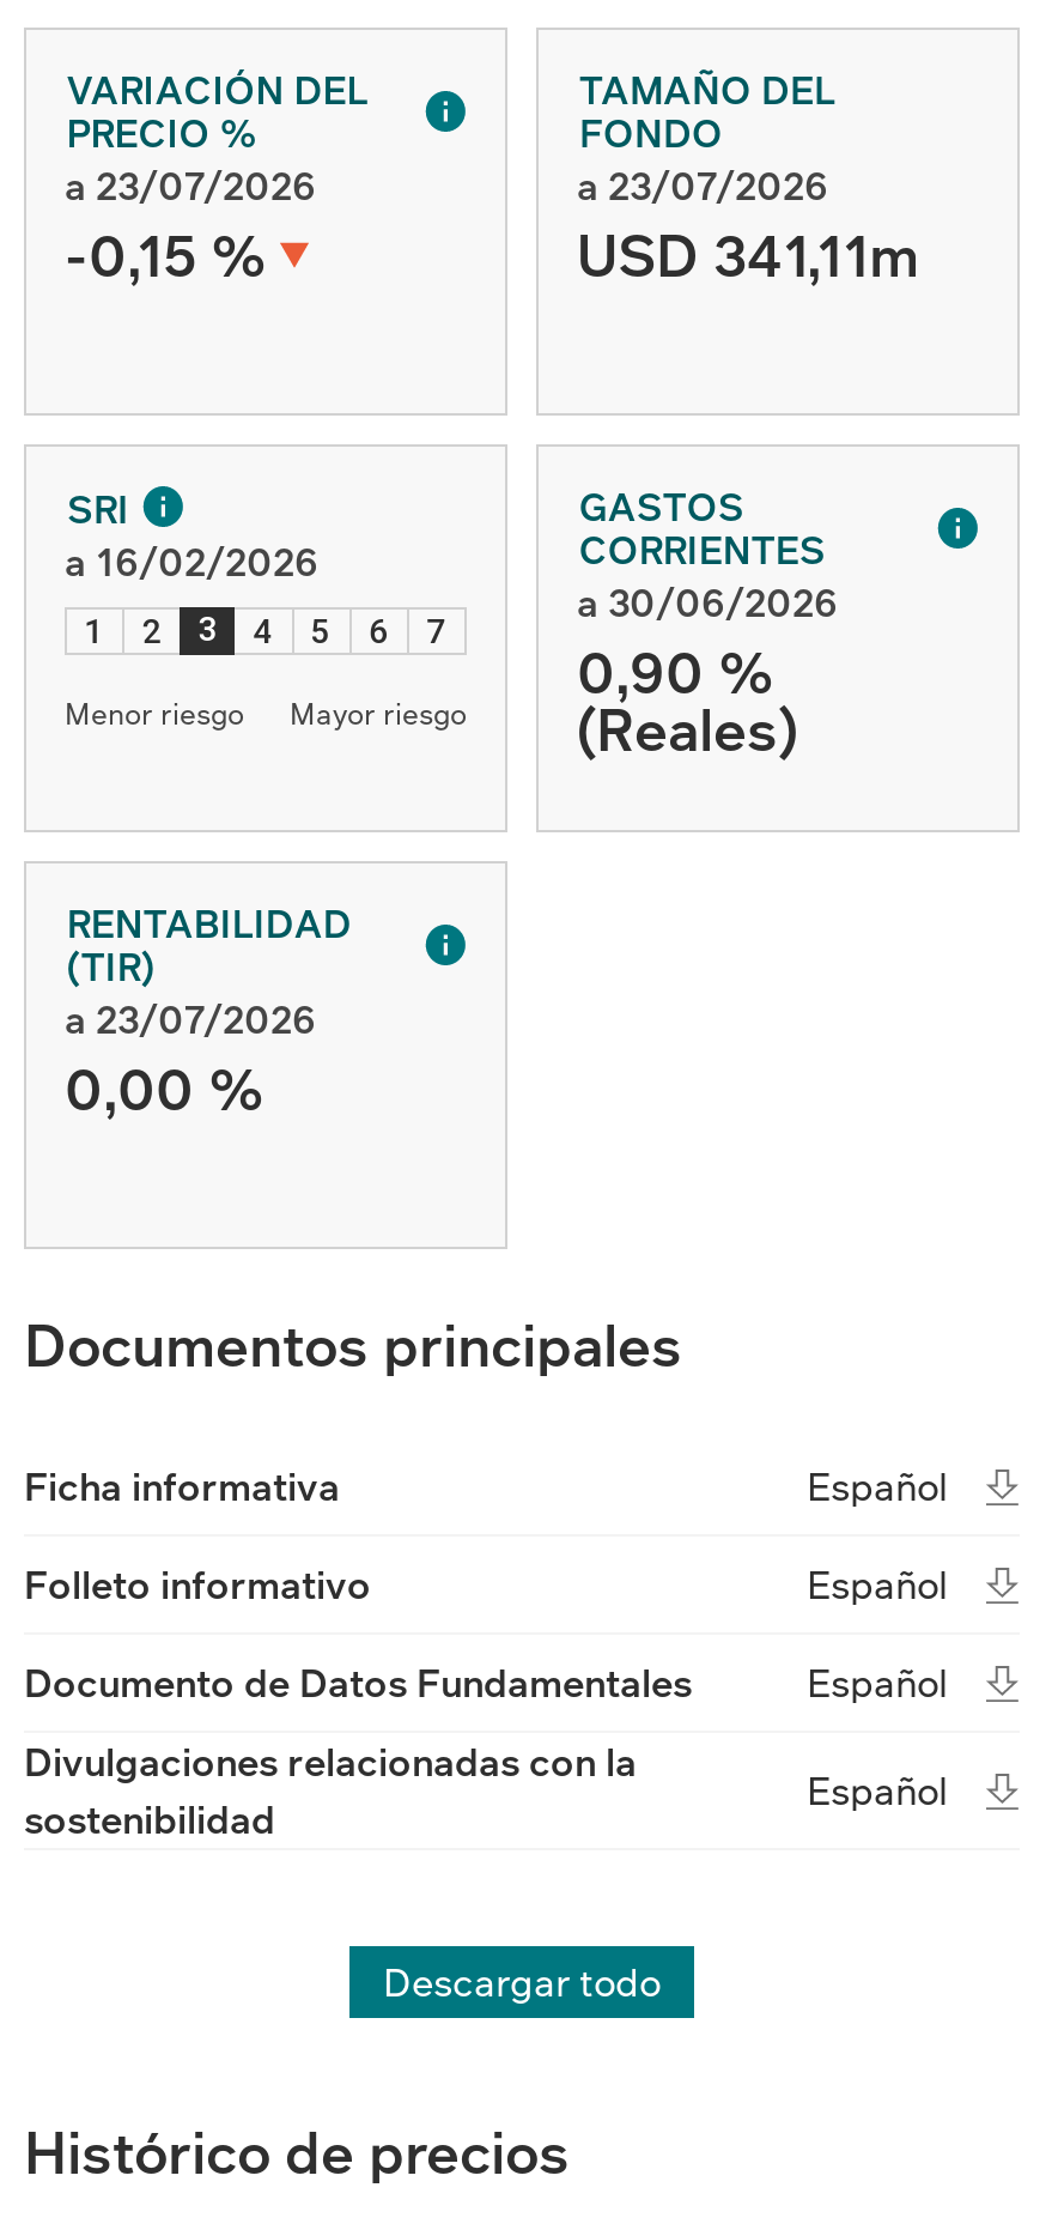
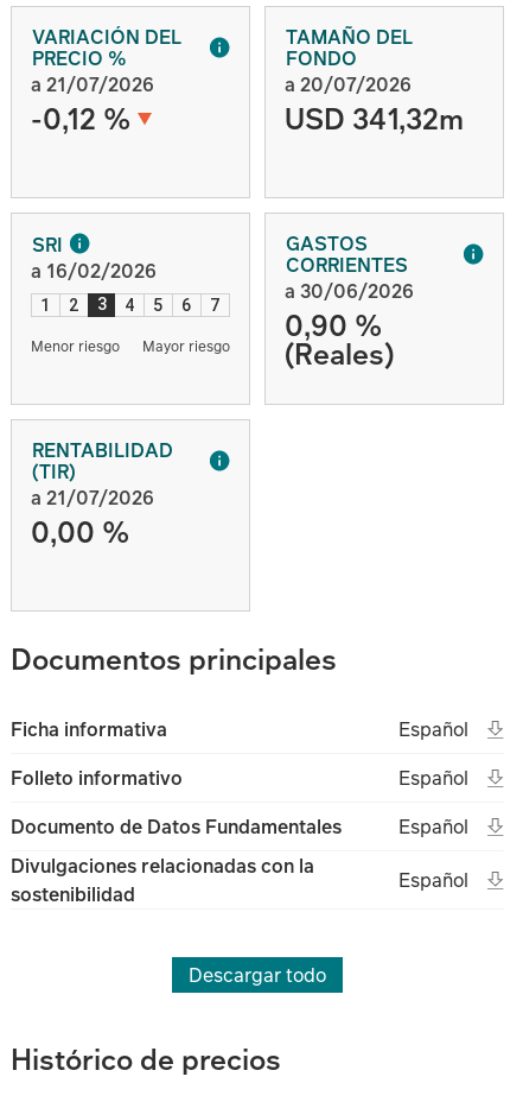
[65,159,316,212] a 23/07/2026 -> [31,71,154,97] a 21/07/2026
[577,159,828,212] a 23/07/2026 -> [285,71,412,97] a 20/07/2026
[65,214,266,293] -0,15 % -> [31,99,130,138] -0,12 %
[577,214,919,293] USD 341,11m -> [285,99,464,138] USD 341,32m
[65,993,316,1046] a 23/07/2026 -> [31,484,154,511] a 21/07/2026

